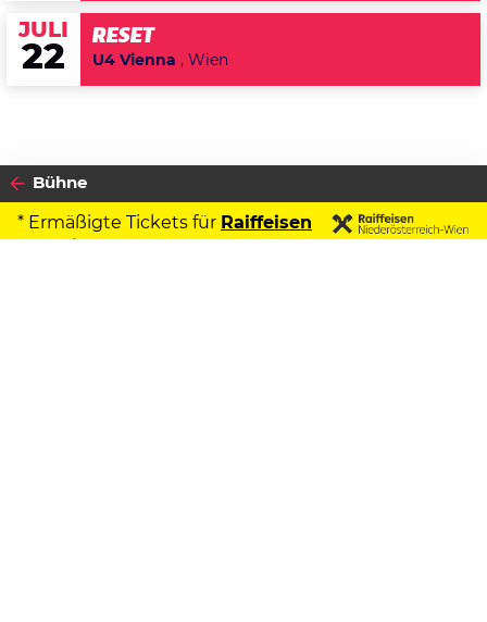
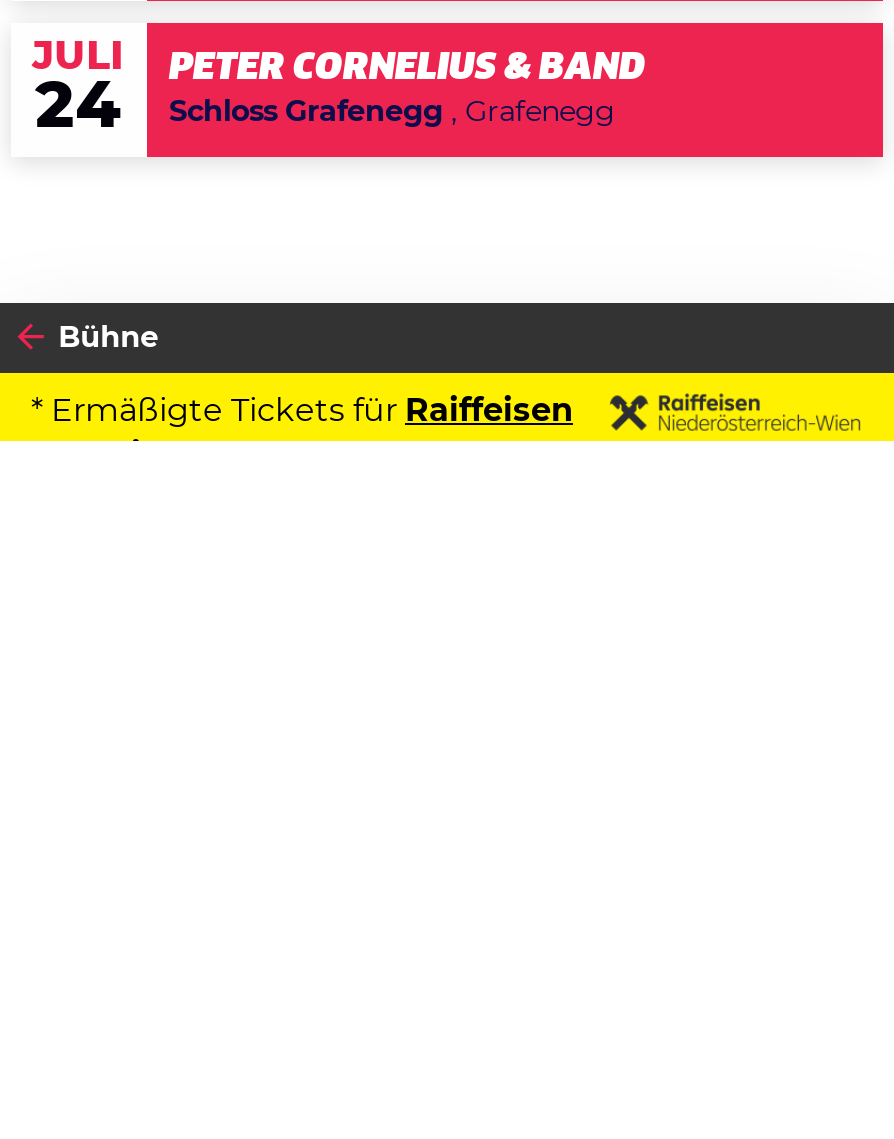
[92,27,228,69] RESET | U4 Vienna, Wien -> [169,50,645,126] PETER CORNELIUS & BAND | Schloss Grafenegg, Grafenegg
[21,41,65,77] 22 -> [35,75,121,141] 24

